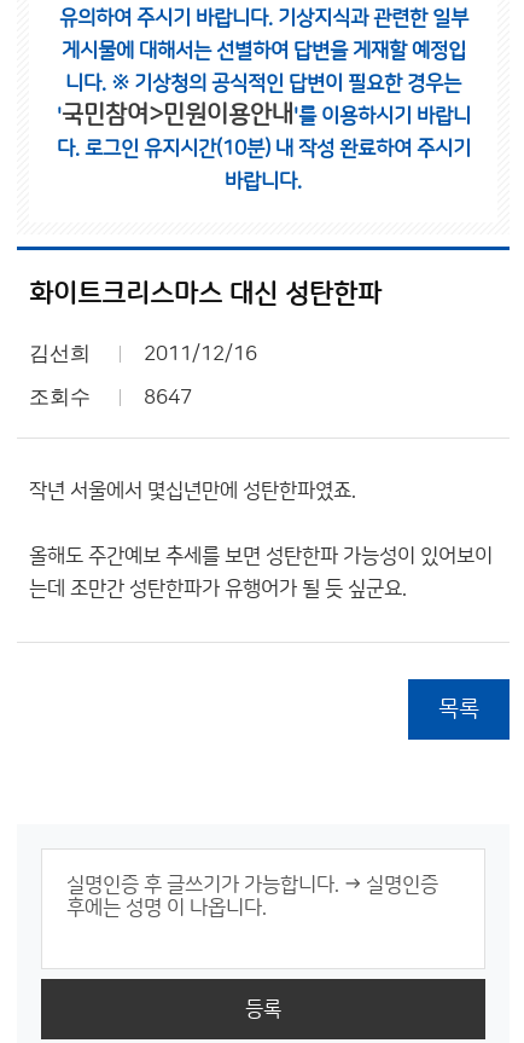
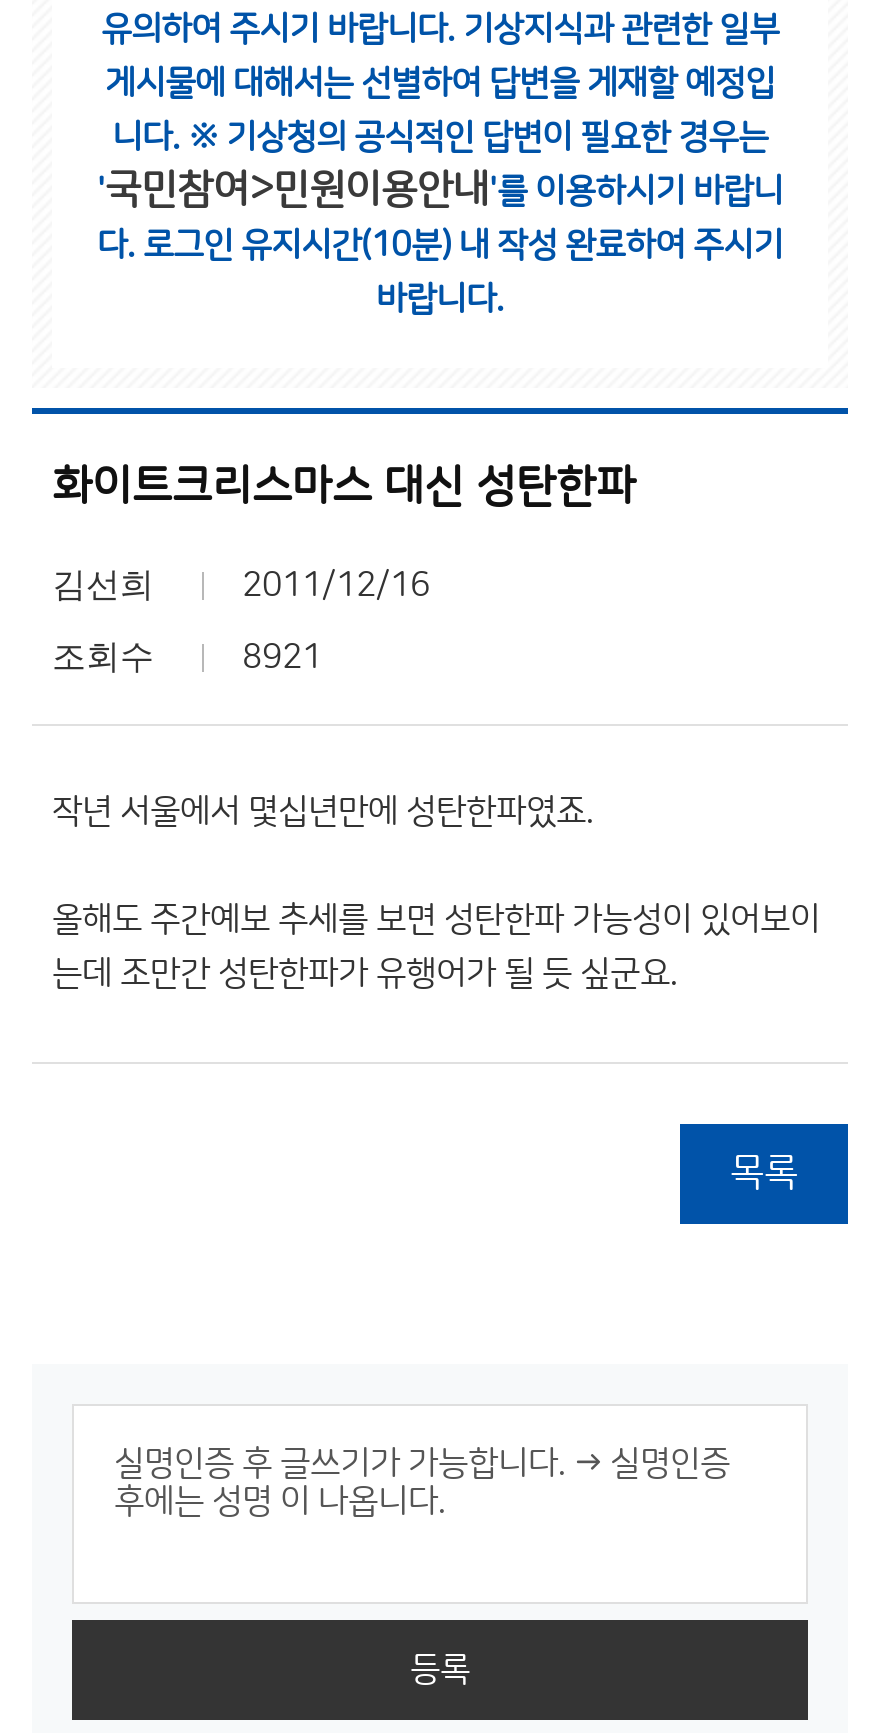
[139,387,192,408] 8647 -> [234,640,322,676] 8921

